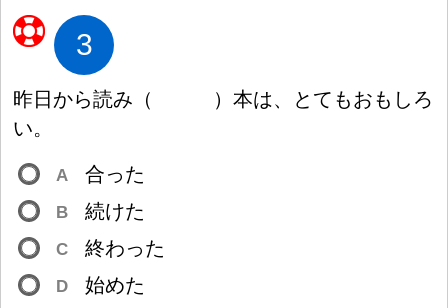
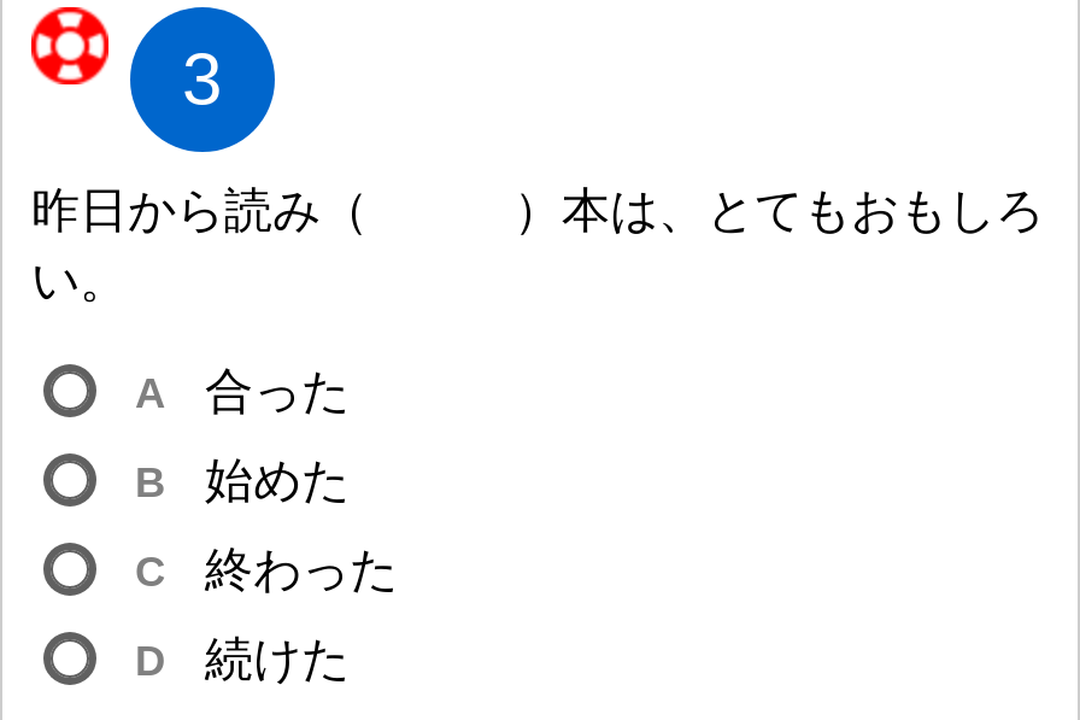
moved [85,200,145,222] -> [205,632,350,685]: 続けた
moved [85,274,145,296] -> [205,453,350,507]: 始めた

